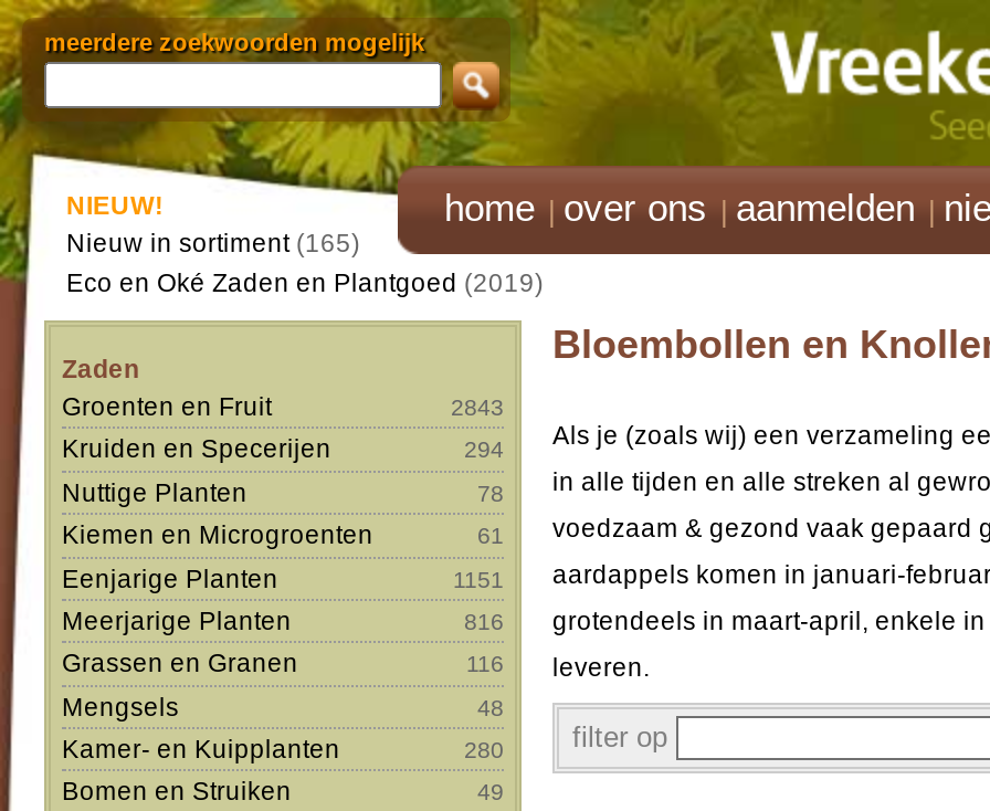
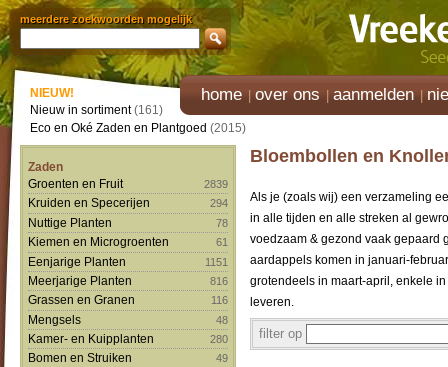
[66,228,360,256] Nieuw in sortiment (165) -> [30,103,163,116] Nieuw in sortiment (161)
[66,268,544,297] Eco en Oké Zaden en Plantgoed (2019) -> [30,121,246,134] Eco en Oké Zaden en Plantgoed (2015)
[451,393,504,420] 2843 -> [204,178,228,190] 2839

